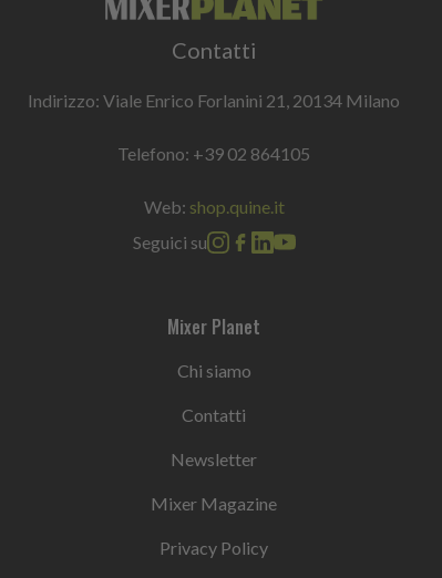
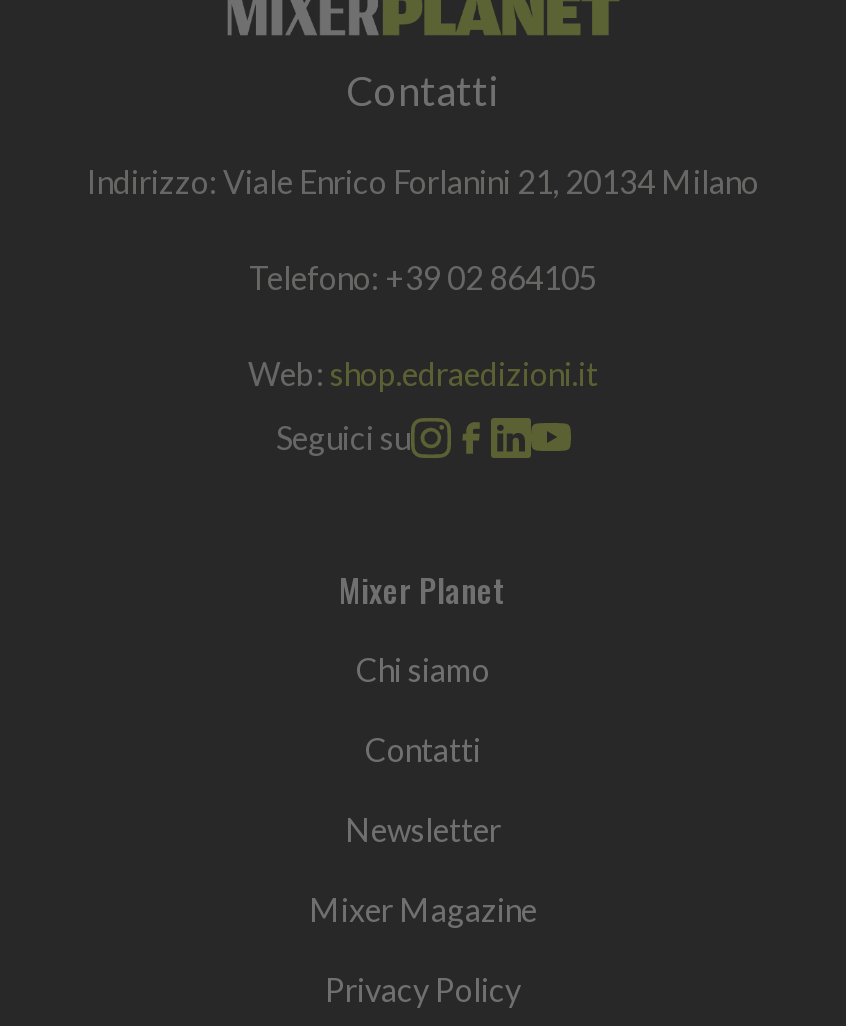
[143,196,284,217] Web: shop.quine.it -> [248,354,598,392] Web: shop.edraedizioni.it

